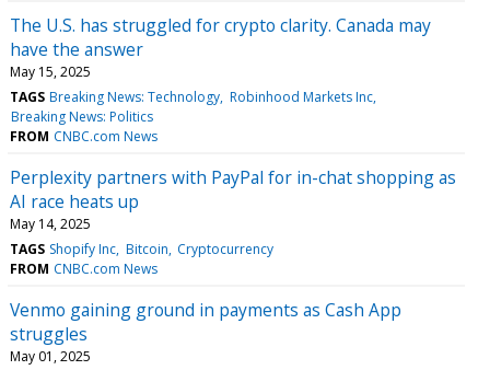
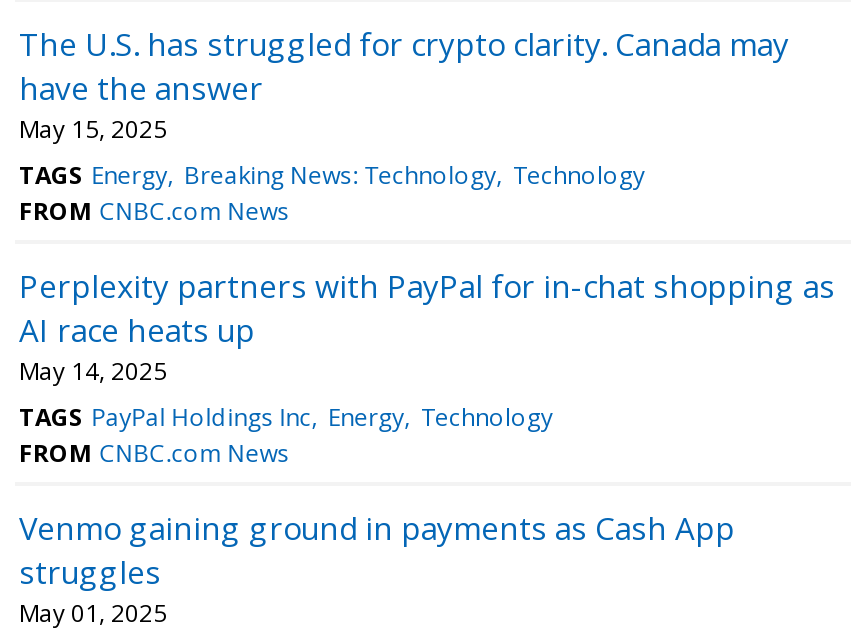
[10,87,373,126] TAGS Breaking News: Technology Robinhood Markets Inc | Breaking News: Politics -> [19,158,645,192] TAGS Energy Breaking News: Technology Technology
[10,240,273,258] TAGS Shopify Inc Bitcoin Cryptocurrency -> [19,400,553,434] TAGS PayPal Holdings Inc Energy Technology

